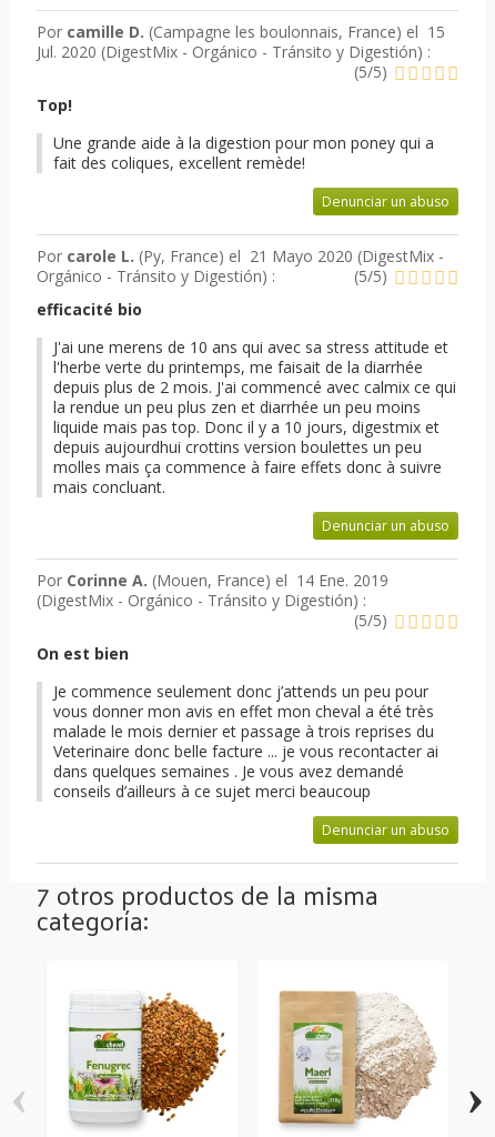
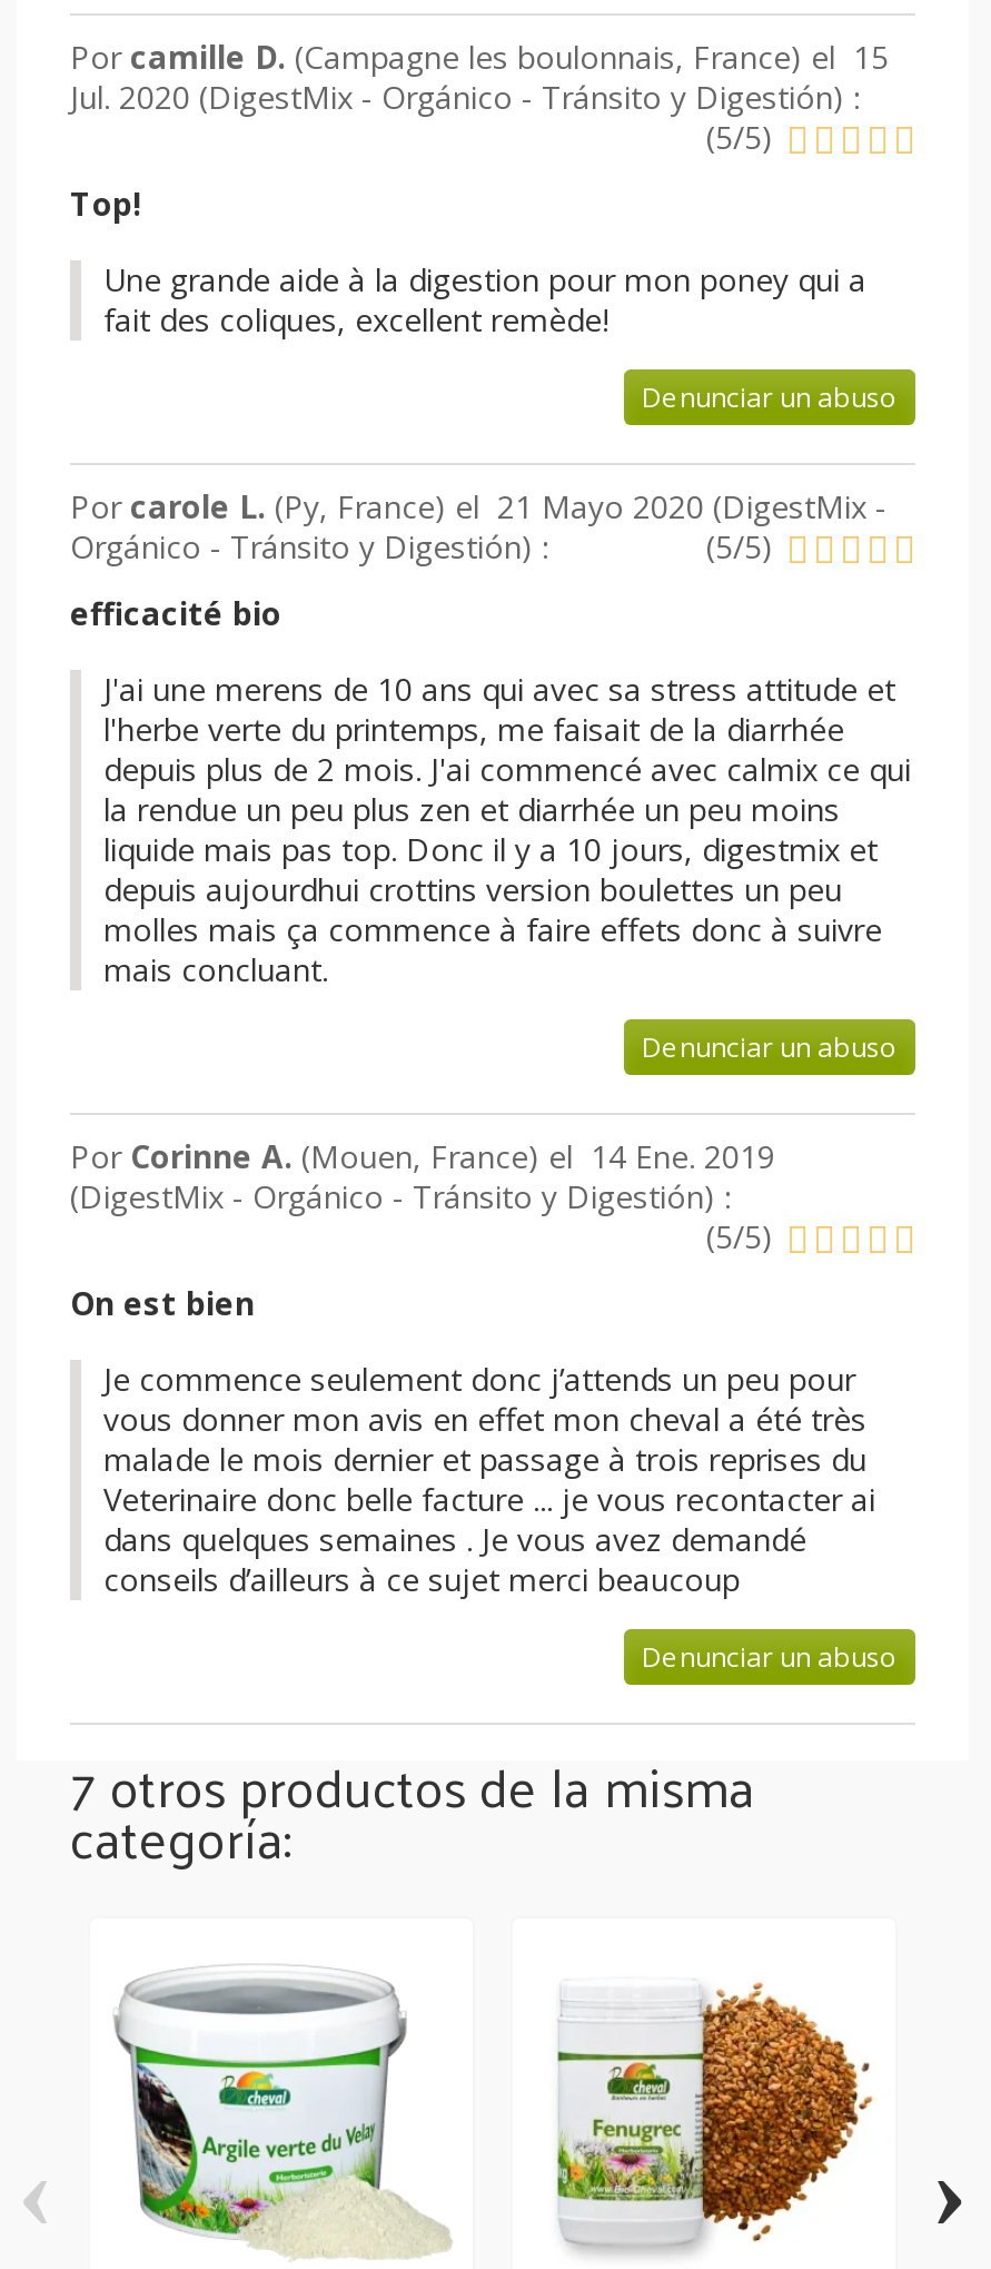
[59,992,228,1129] [image] -> [112,1979,453,2259] [image]
[277,990,437,1126] [image] -> [555,1981,873,2248] [image]

